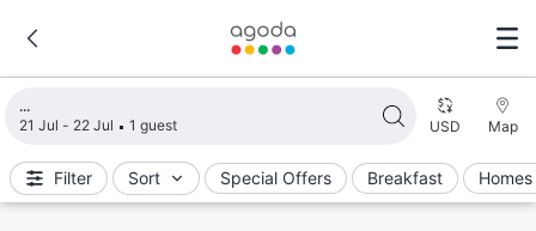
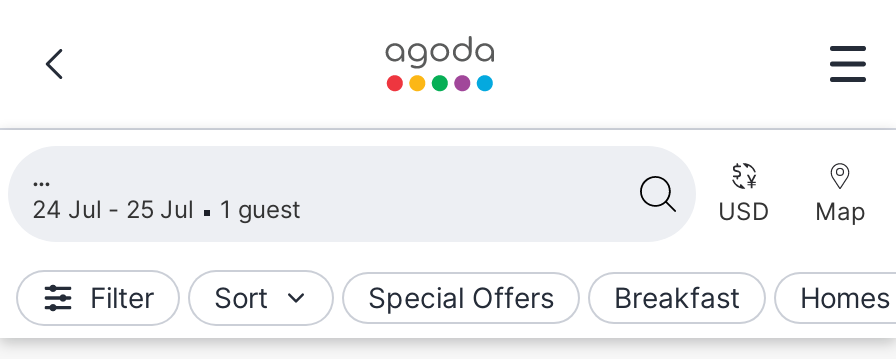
[19,116,177,134] 21 Jul - 22 Jul 1 guest -> [32,194,300,224] 24 Jul - 25 Jul 1 guest

